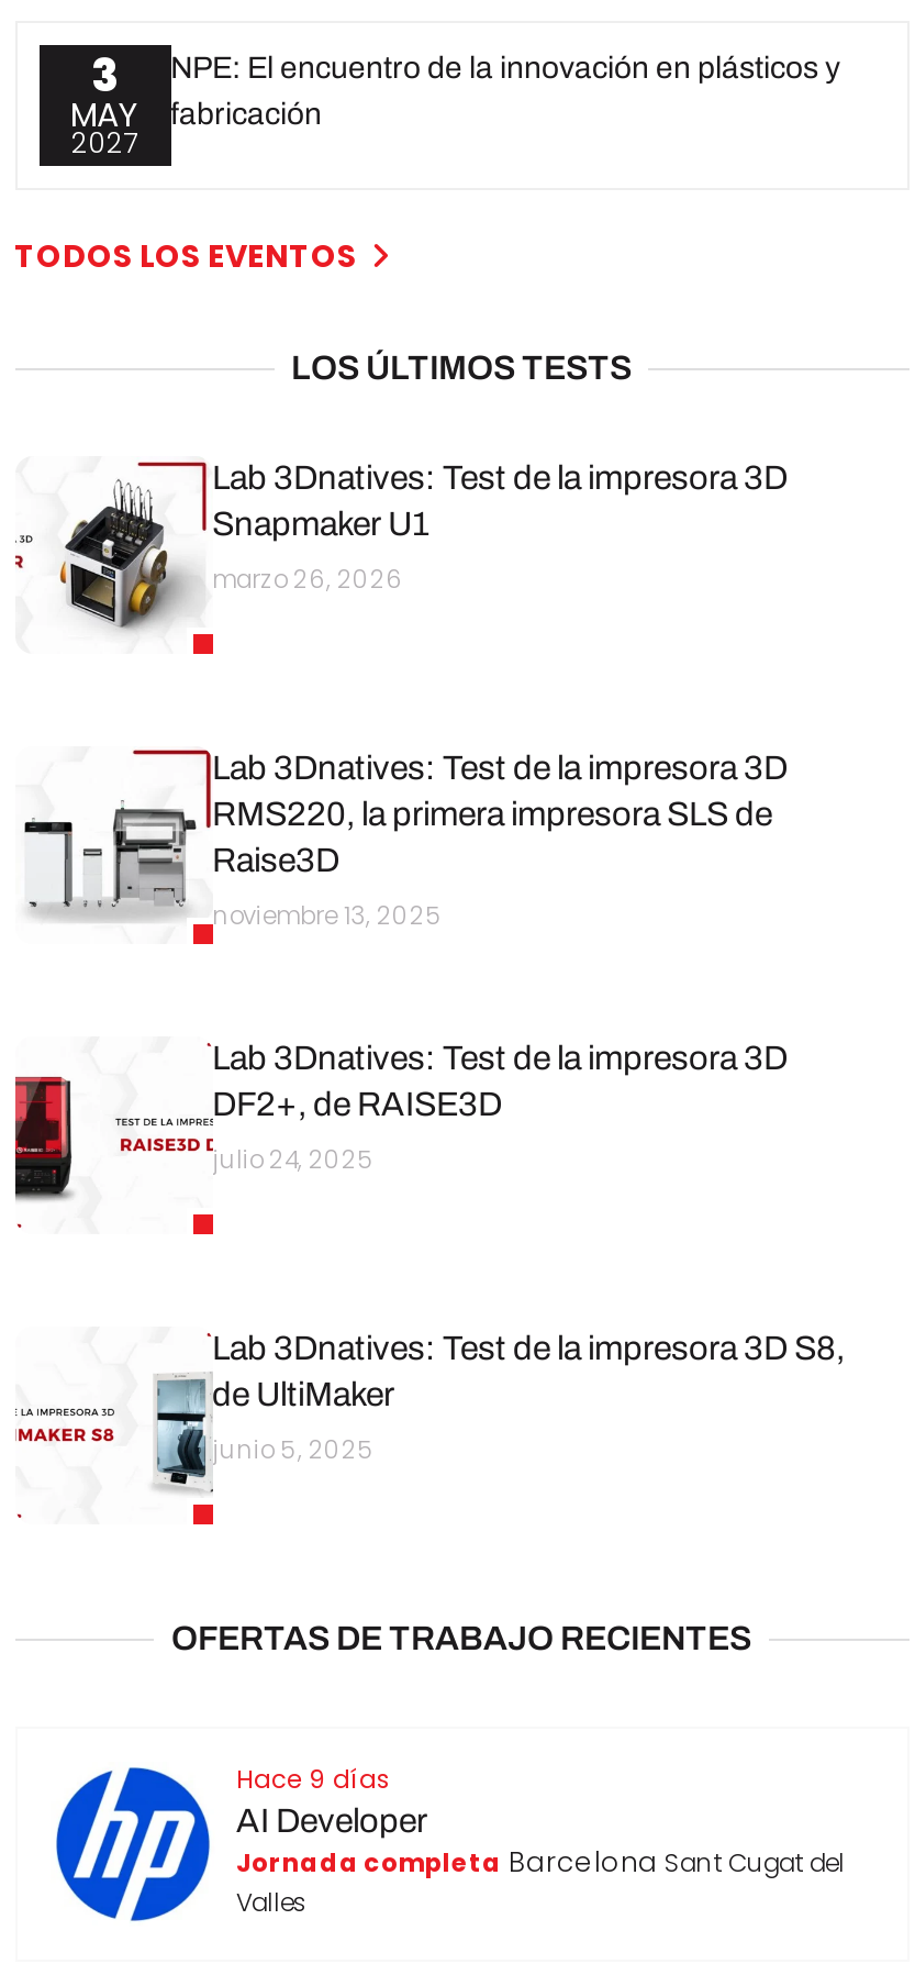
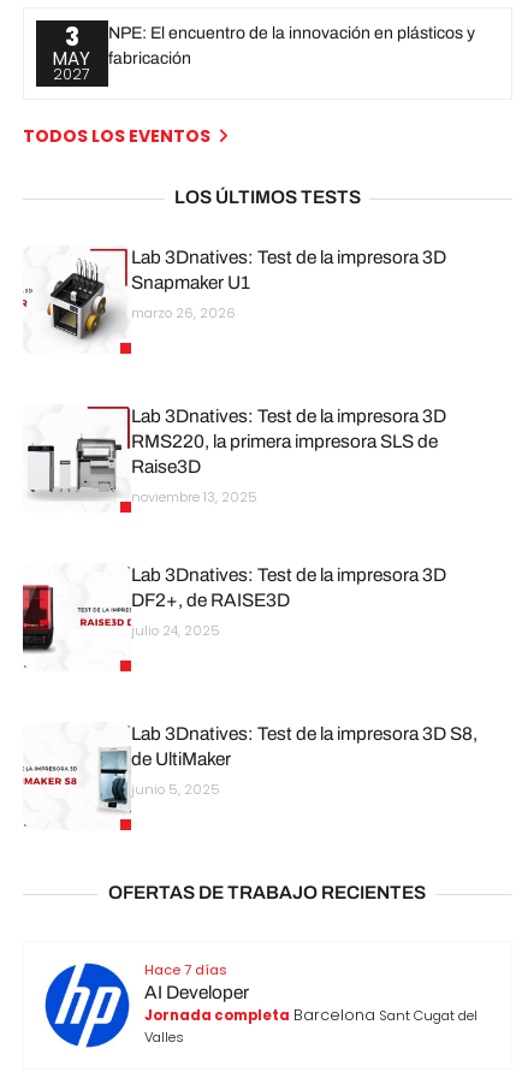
[236,1761,392,1797] Hace 9 días -> [144,960,227,979] Hace 7 días

